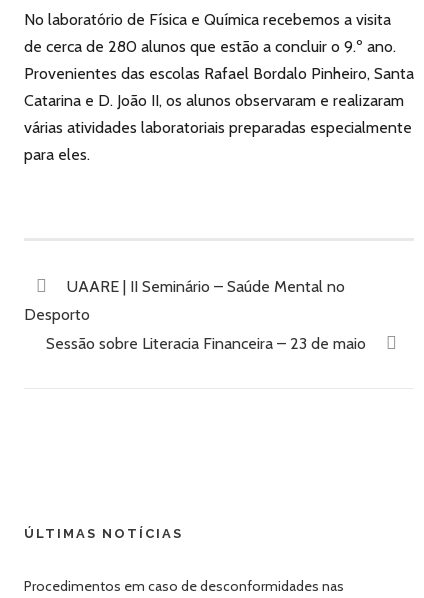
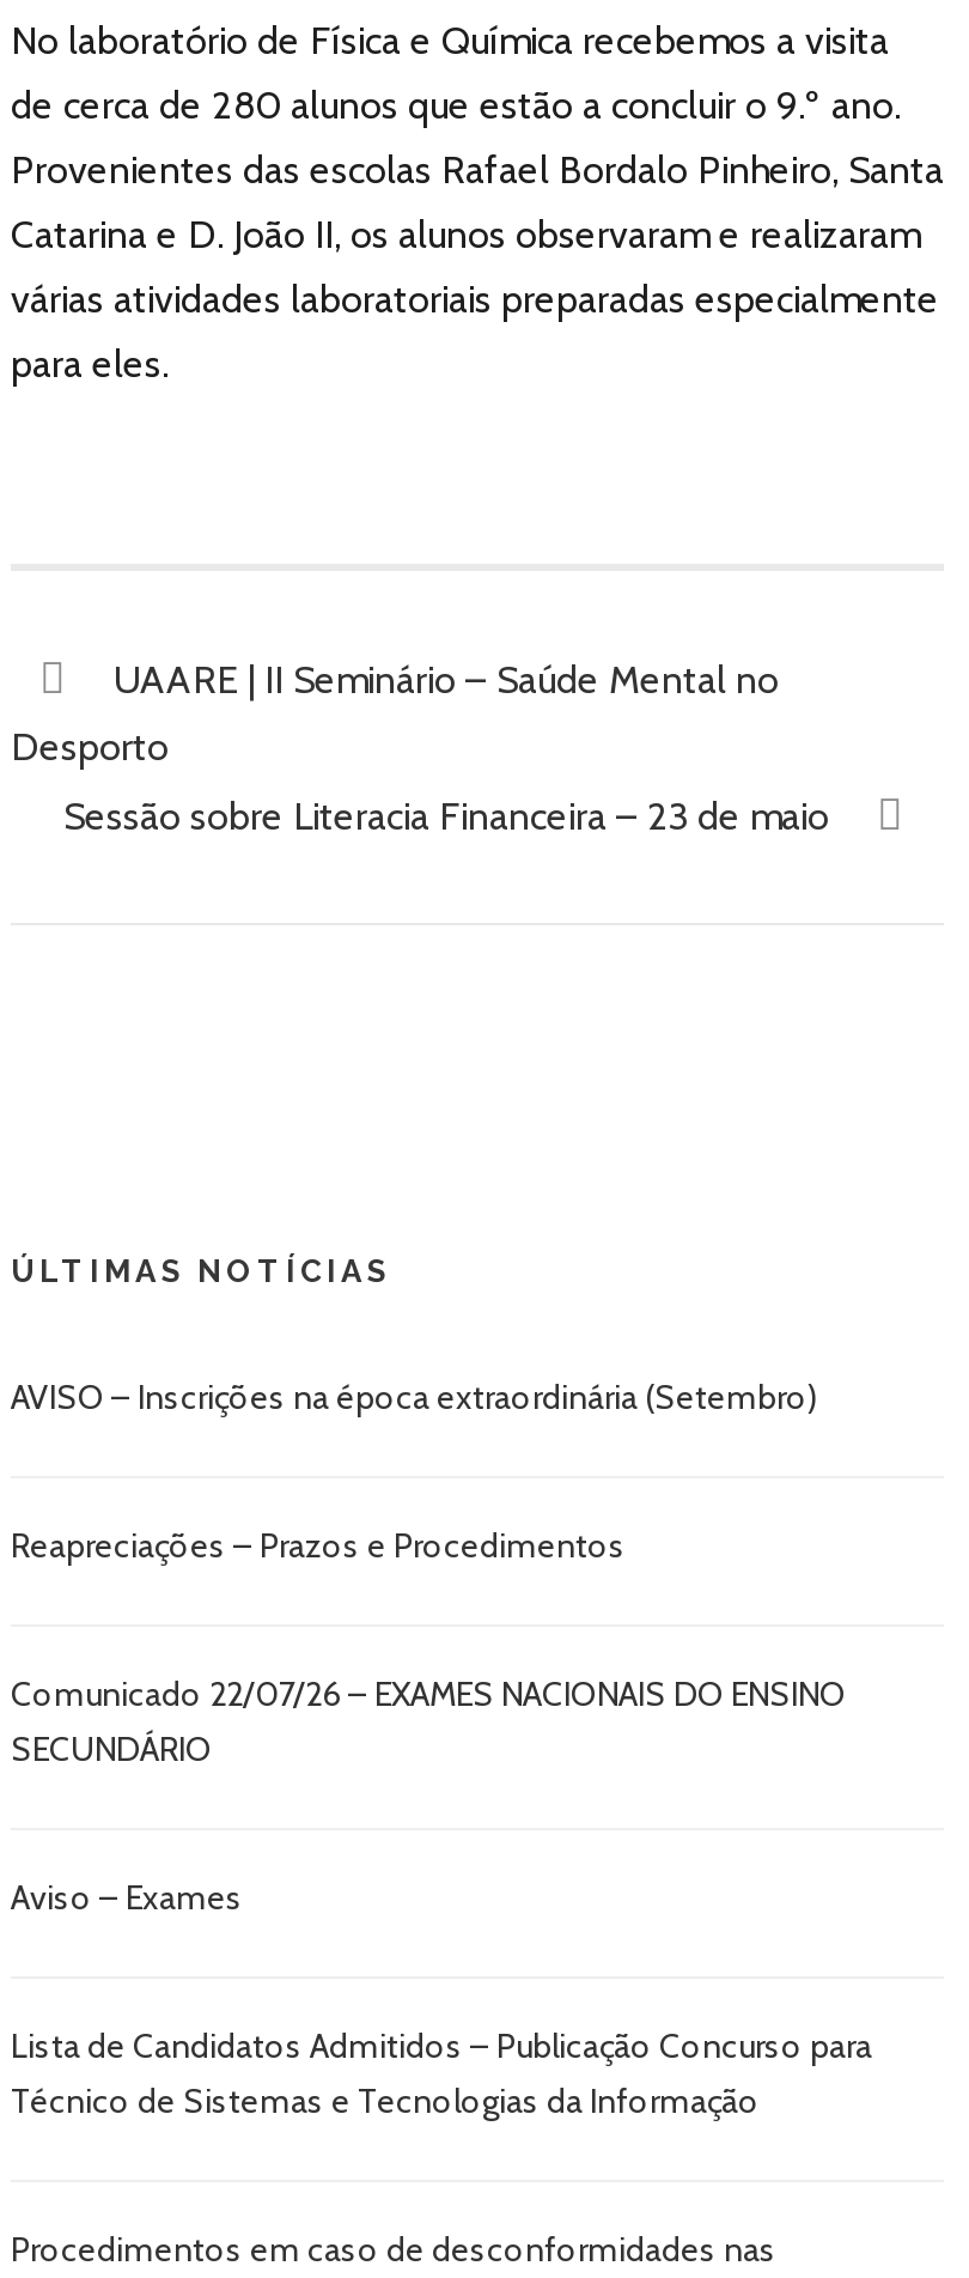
none -> [11,1375,872,2122] AVISO – Inscrições na época extraordinária (Setembro) | Reapreciações – Prazos e Procedimentos | Comunicado 22/07/26 – EXAMES NACIONAIS DO ENSINO | SECUNDÁRIO | Aviso – Exames | Lista de Candidatos Admitidos – Publicação Concurso para | Técnico de Sistemas e Tecnologias da Informação

